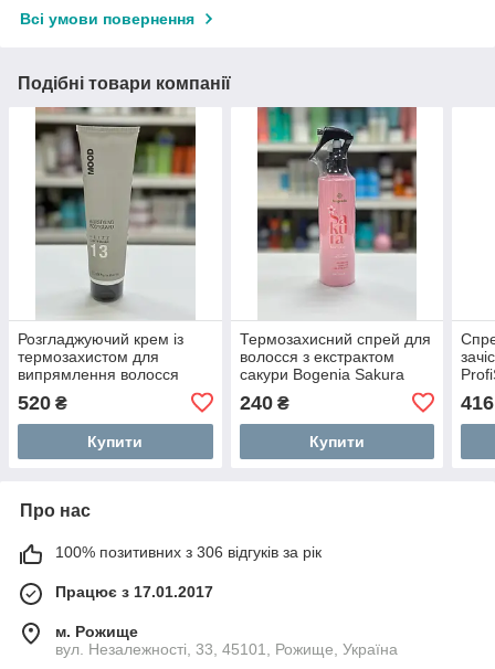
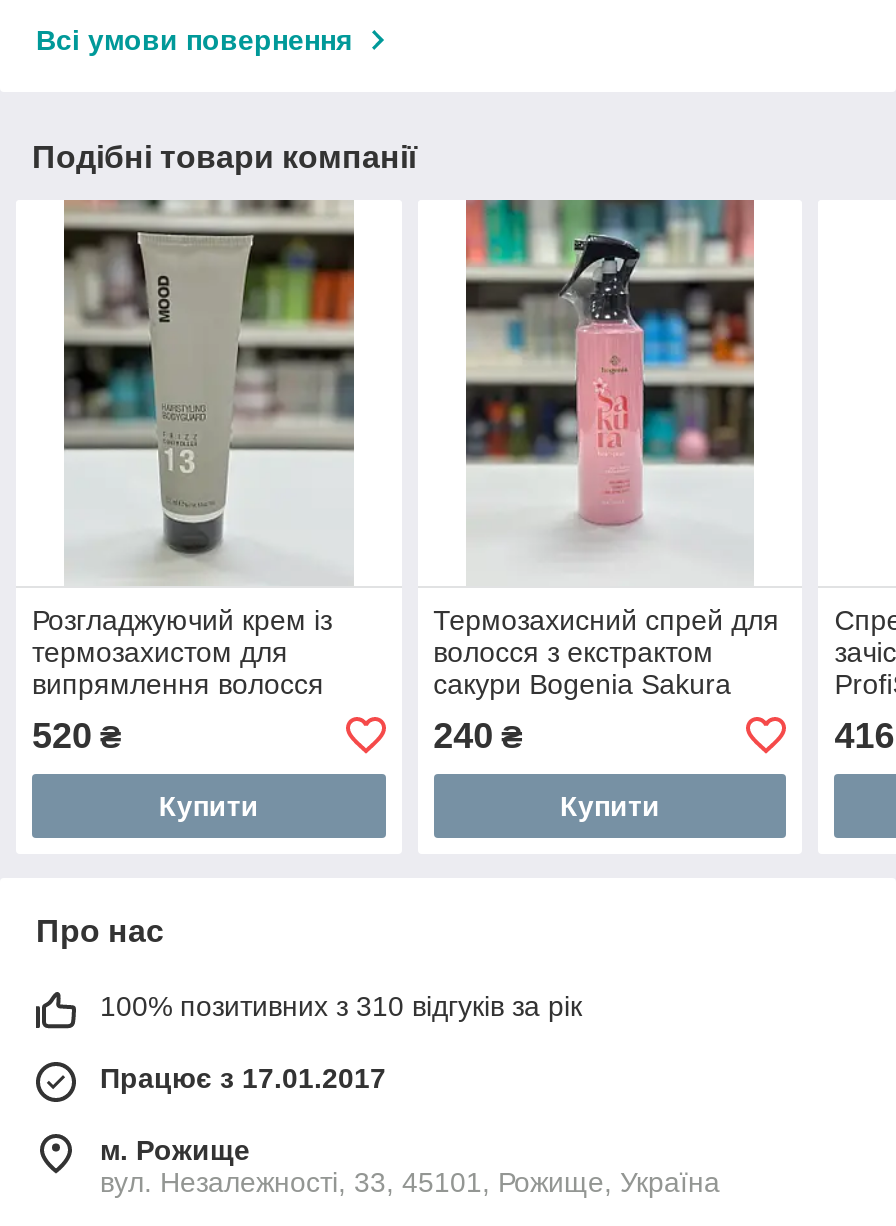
[55,543,322,561] 100% позитивних з 306 відгуків за рік -> [100,990,582,1022] 100% позитивних з 310 відгуків за рік

